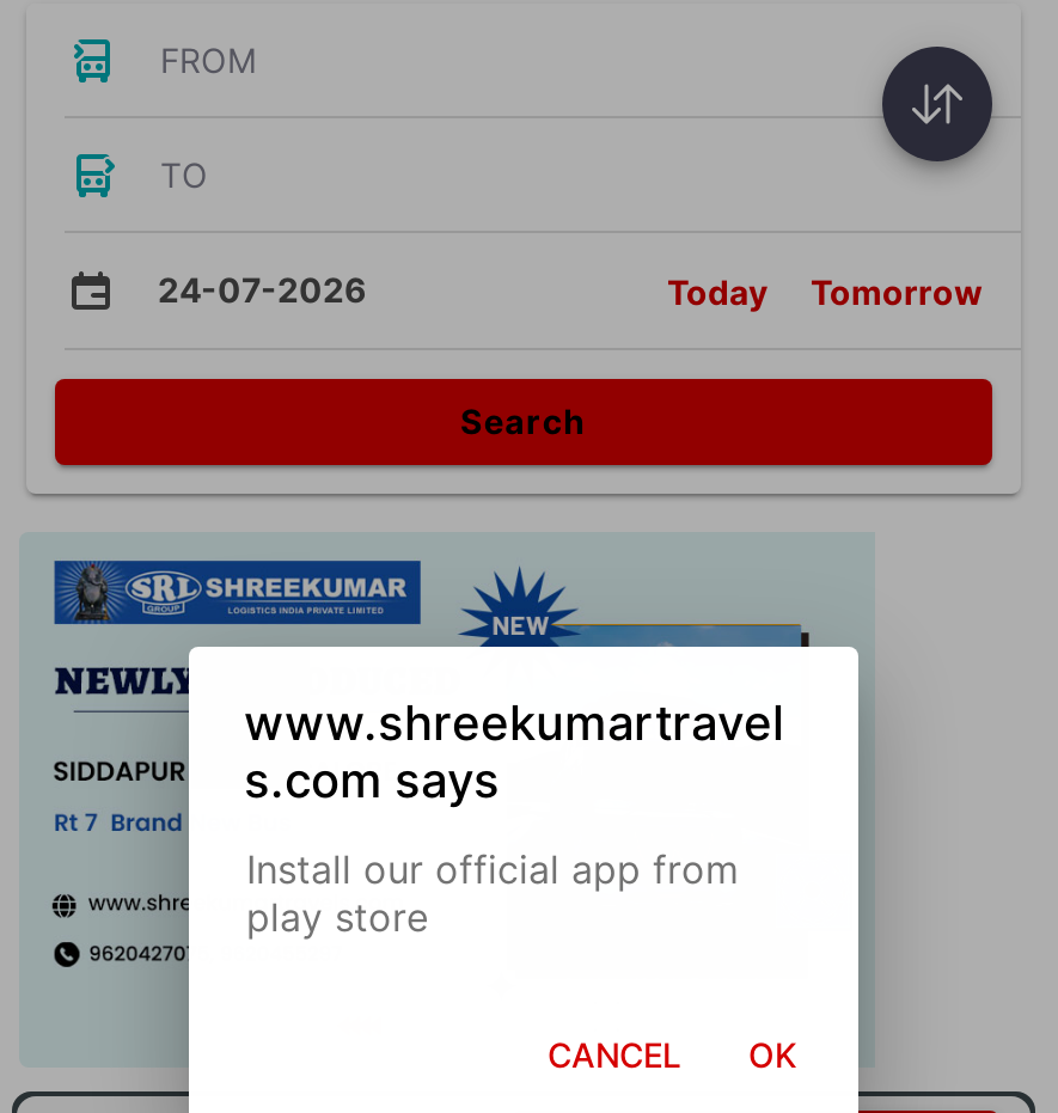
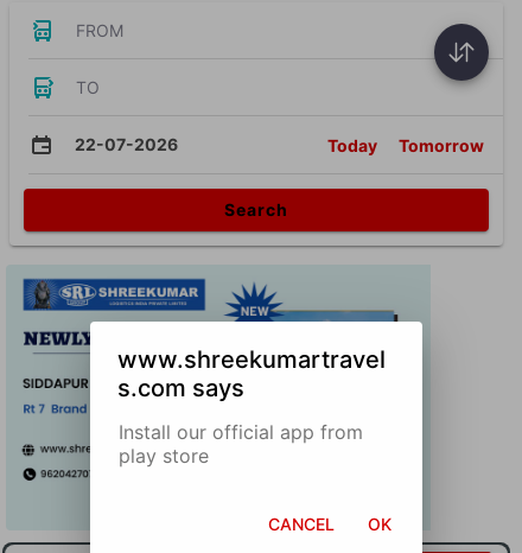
[158,269,366,310] 24-07-2026 -> [75,134,178,154] 22-07-2026

